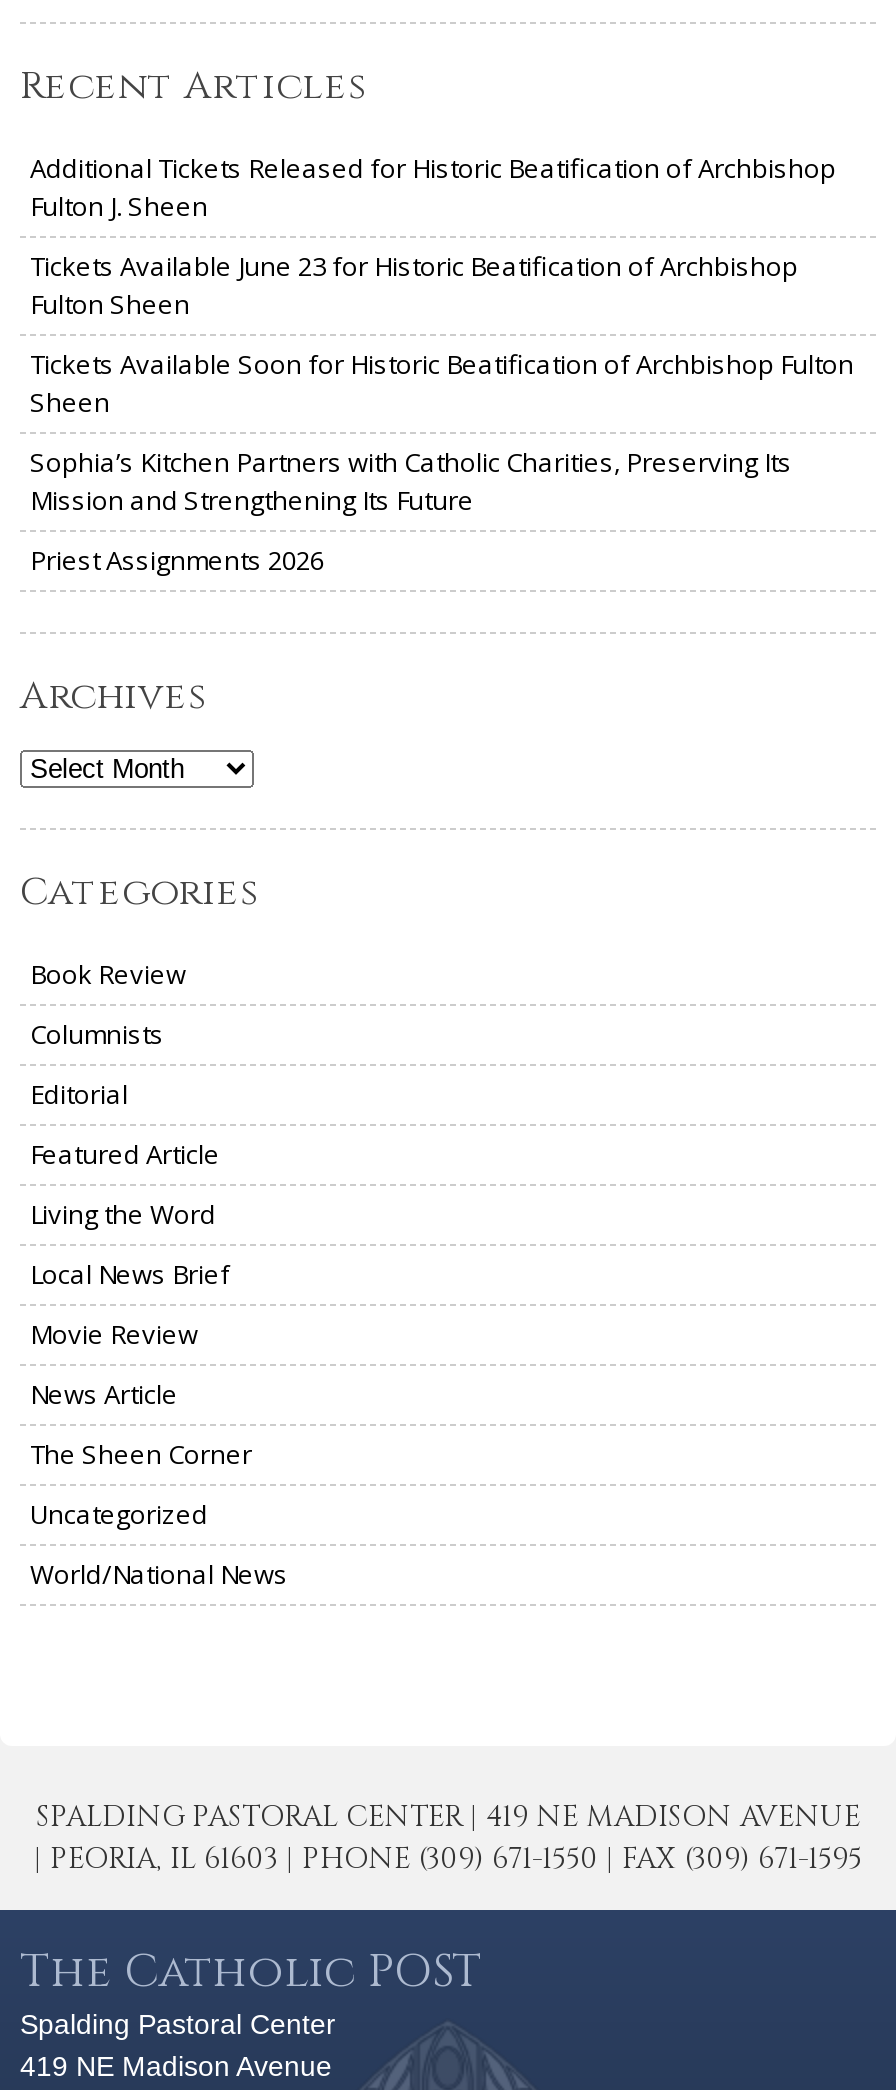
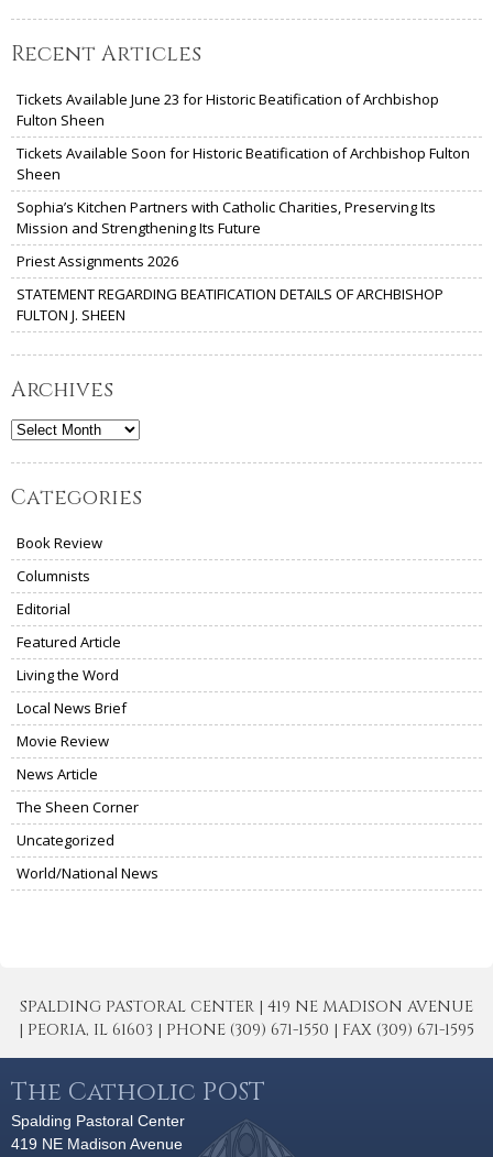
[30,151,836,225] Additional Tickets Released for Historic Beatification of Archbishop | Fulton J. Sheen -> none
moved [30,249,854,579] -> [17,90,470,271]: Tickets Available June 23 for Historic Beatification of Archbishop | Fulton Sheen | Tickets Available Soon for Historic Beatification of Archbishop Fulton | Sheen | Sophia’s Kitchen Partners with Catholic Charities, Preserving Its | Mission and Strengthening Its Future | Priest Assignments 2026
none -> [17,284,443,325] STATEMENT REGARDING BEATIFICATION DETAILS OF ARCHBISHOP | FULTON J. SHEEN

